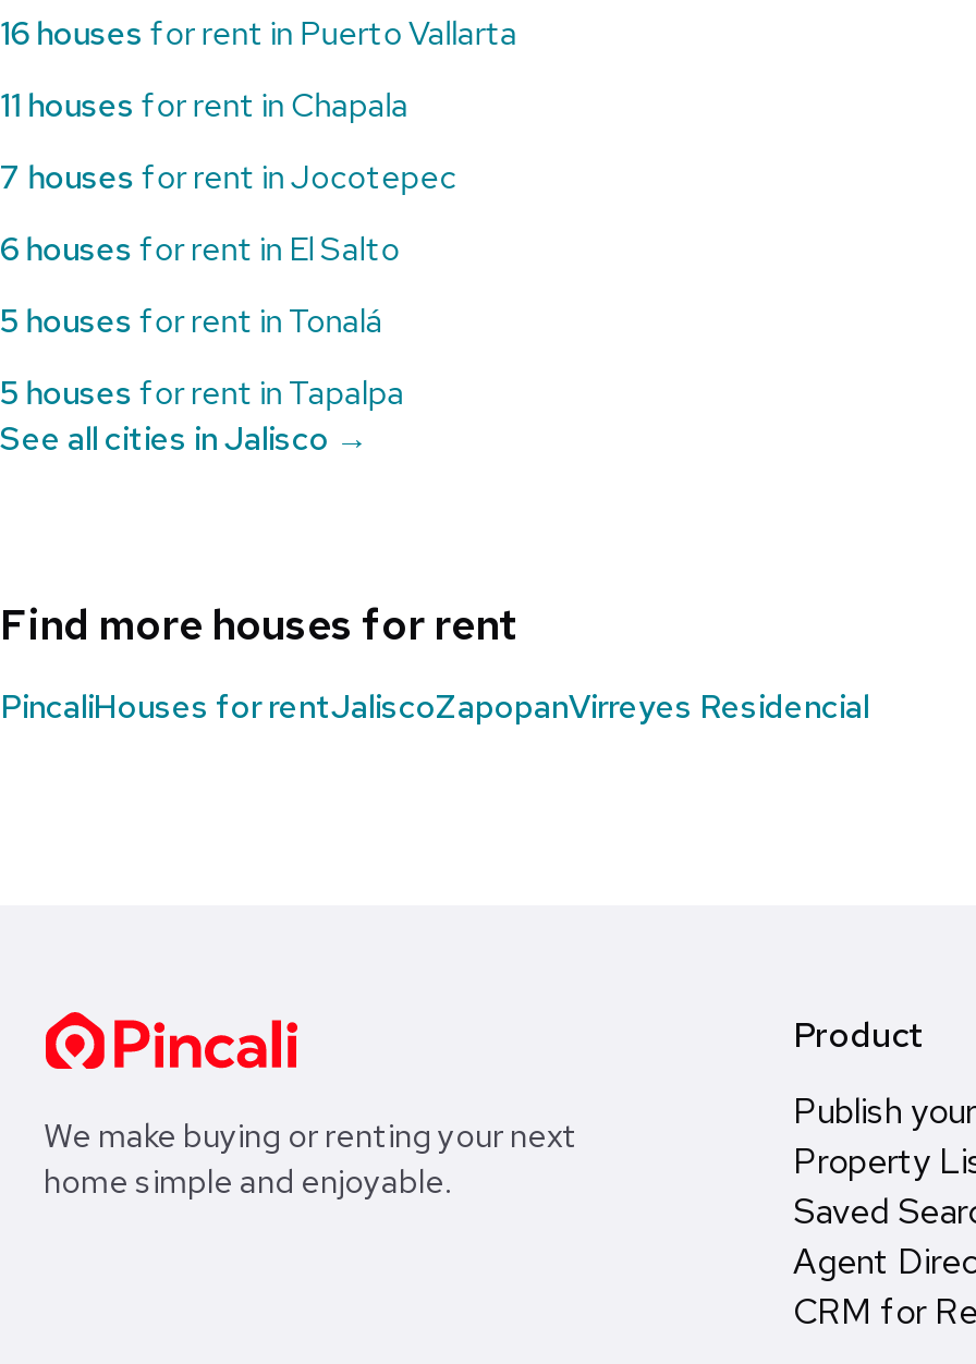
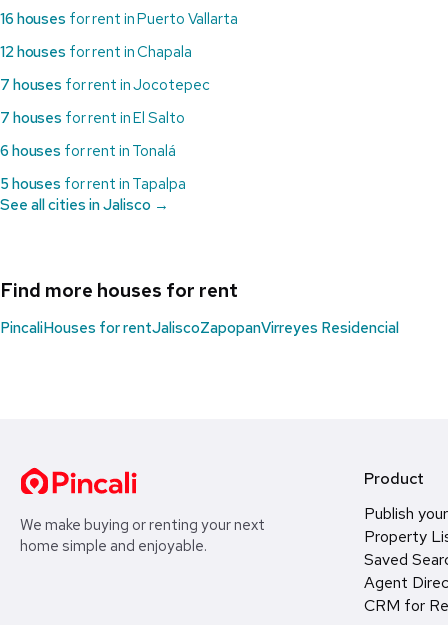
[0,84,408,127] 11 houses for rent in Chapala -> [0,42,191,62] 12 houses for rent in Chapala
[0,227,400,271] 6 houses for rent in El Salto -> [0,108,184,128] 7 houses for rent in El Salto
[0,299,383,343] 5 houses for rent in Tonalá -> [0,141,176,161] 6 houses for rent in Tonalá

